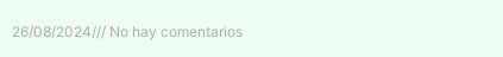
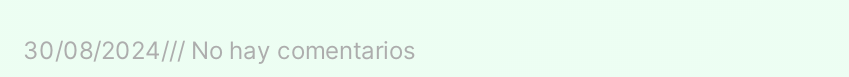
[12,23,243,40] 26/08/2024 No hay comentarios -> [23,35,415,65] 30/08/2024 No hay comentarios

